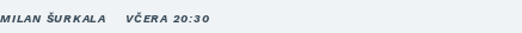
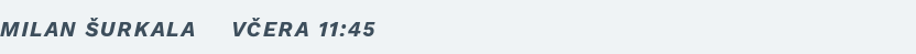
[0,11,210,24] MILAN ŠURKALA VČERA 20:30 -> [0,17,375,41] MILAN ŠURKALA VČERA 11:45

